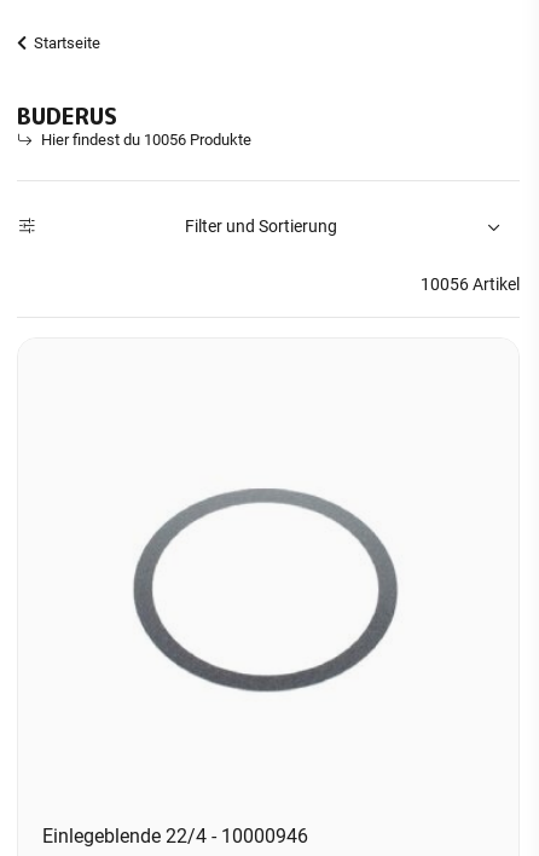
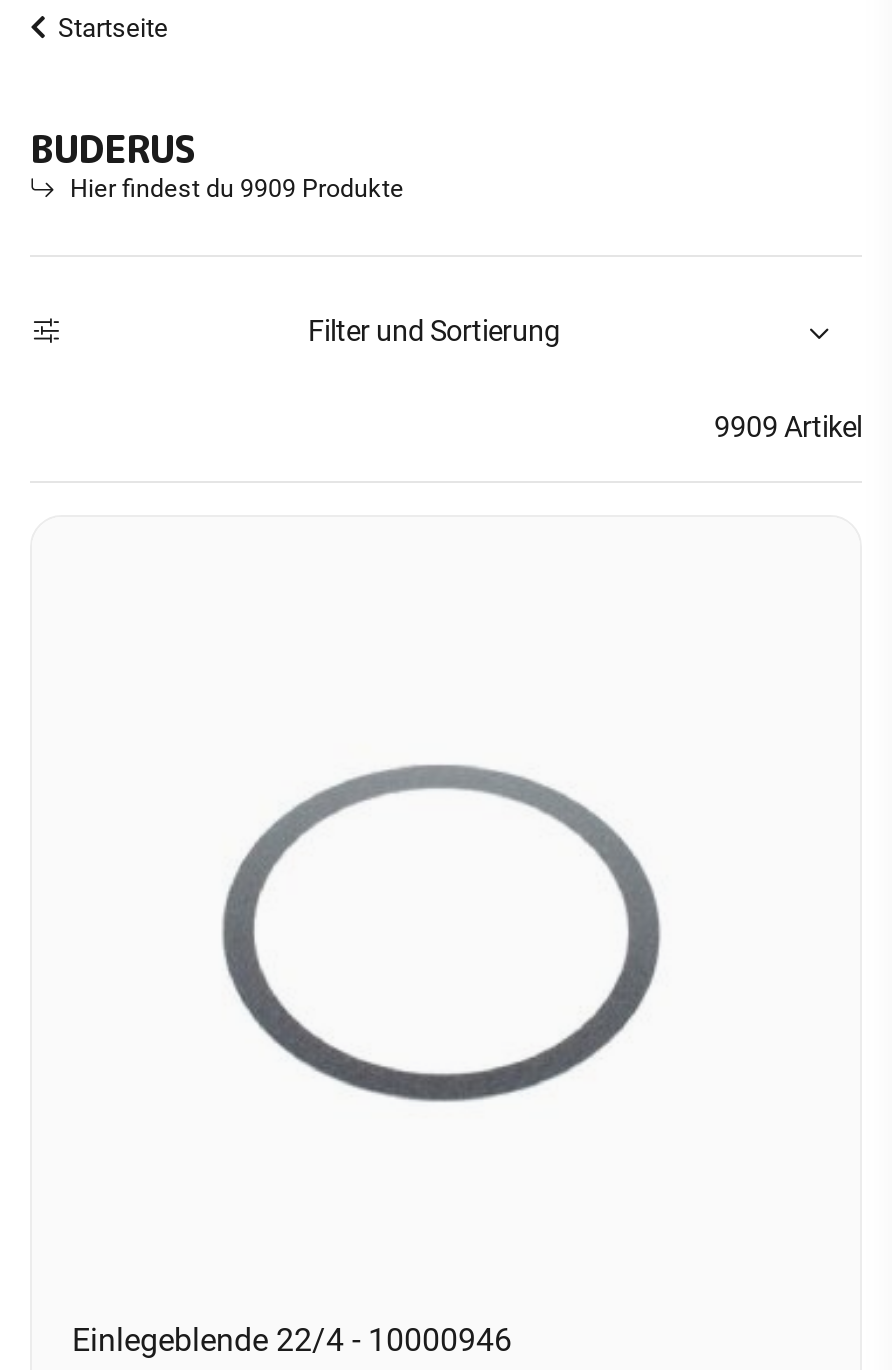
[41,131,251,149] Hier findest du 10056 Produkte -> [70,173,404,203] Hier findest du 9909 Produkte
[421,274,520,295] 10056 Artikel -> [714,411,862,445] 9909 Artikel

